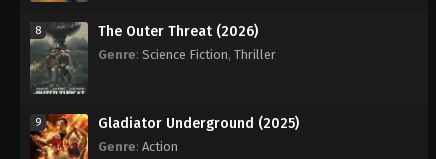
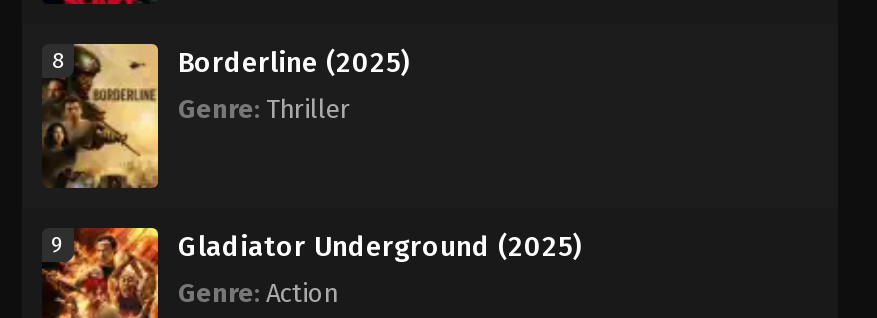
[29,21,276,95] [image] | The Outer Threat (2026) | Genre: Science Fiction, Thriller -> [42,42,408,188] [image] | Borderline (2025) | Genre: Thriller

